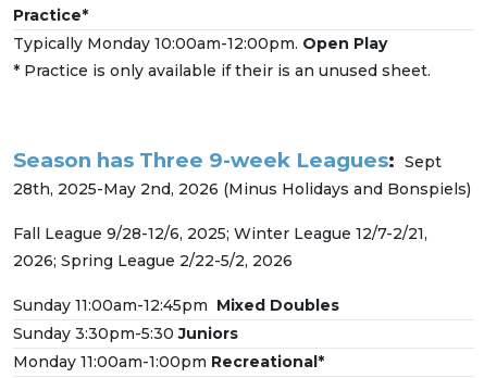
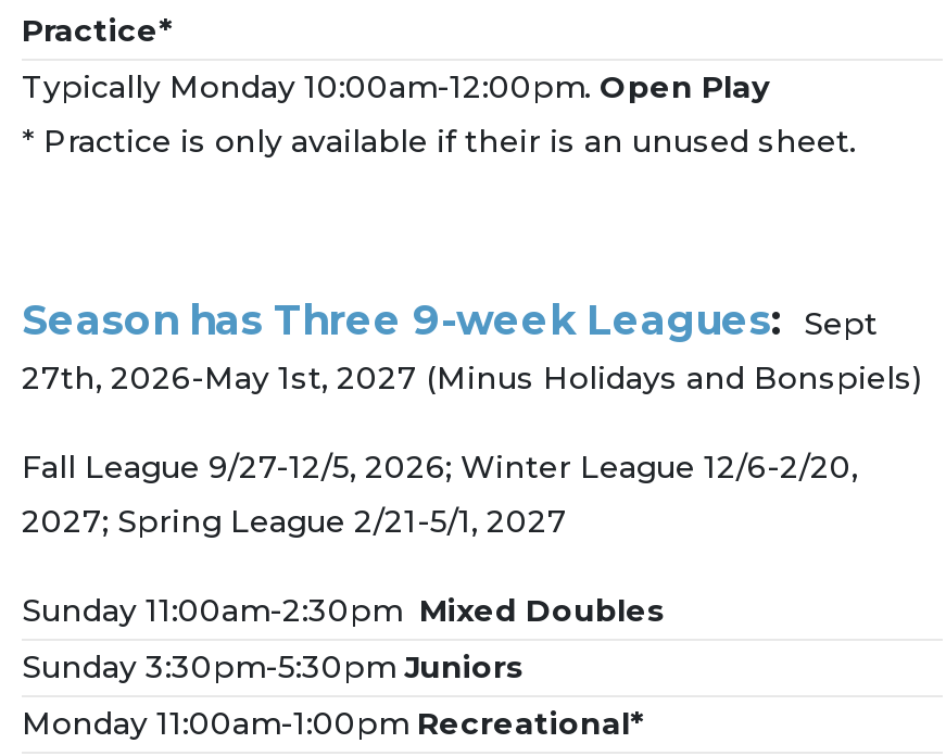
[13,179,471,199] 28th, 2025-May 2nd, 2026 (Minus Holidays and Bonspiels) -> [22,358,921,398] 27th, 2026-May 1st, 2027 (Minus Holidays and Bonspiels)
[13,224,427,243] Fall League 9/28-12/6, 2025; Winter League 12/7-2/21, -> [22,448,858,487] Fall League 9/27-12/5, 2026; Winter League 12/6-2/20,
[13,251,293,270] 2026; Spring League 2/22-5/2, 2026 -> [22,502,567,541] 2027; Spring League 2/21-5/1, 2027
[13,295,339,315] Sunday 11:00am-12:45pm Mixed Doubles -> [22,591,665,630] Sunday 11:00am-2:30pm Mixed Doubles
[13,324,238,343] Sunday 3:30pm-5:30 Juniors -> [22,647,524,686] Sunday 3:30pm-5:30pm Juniors

